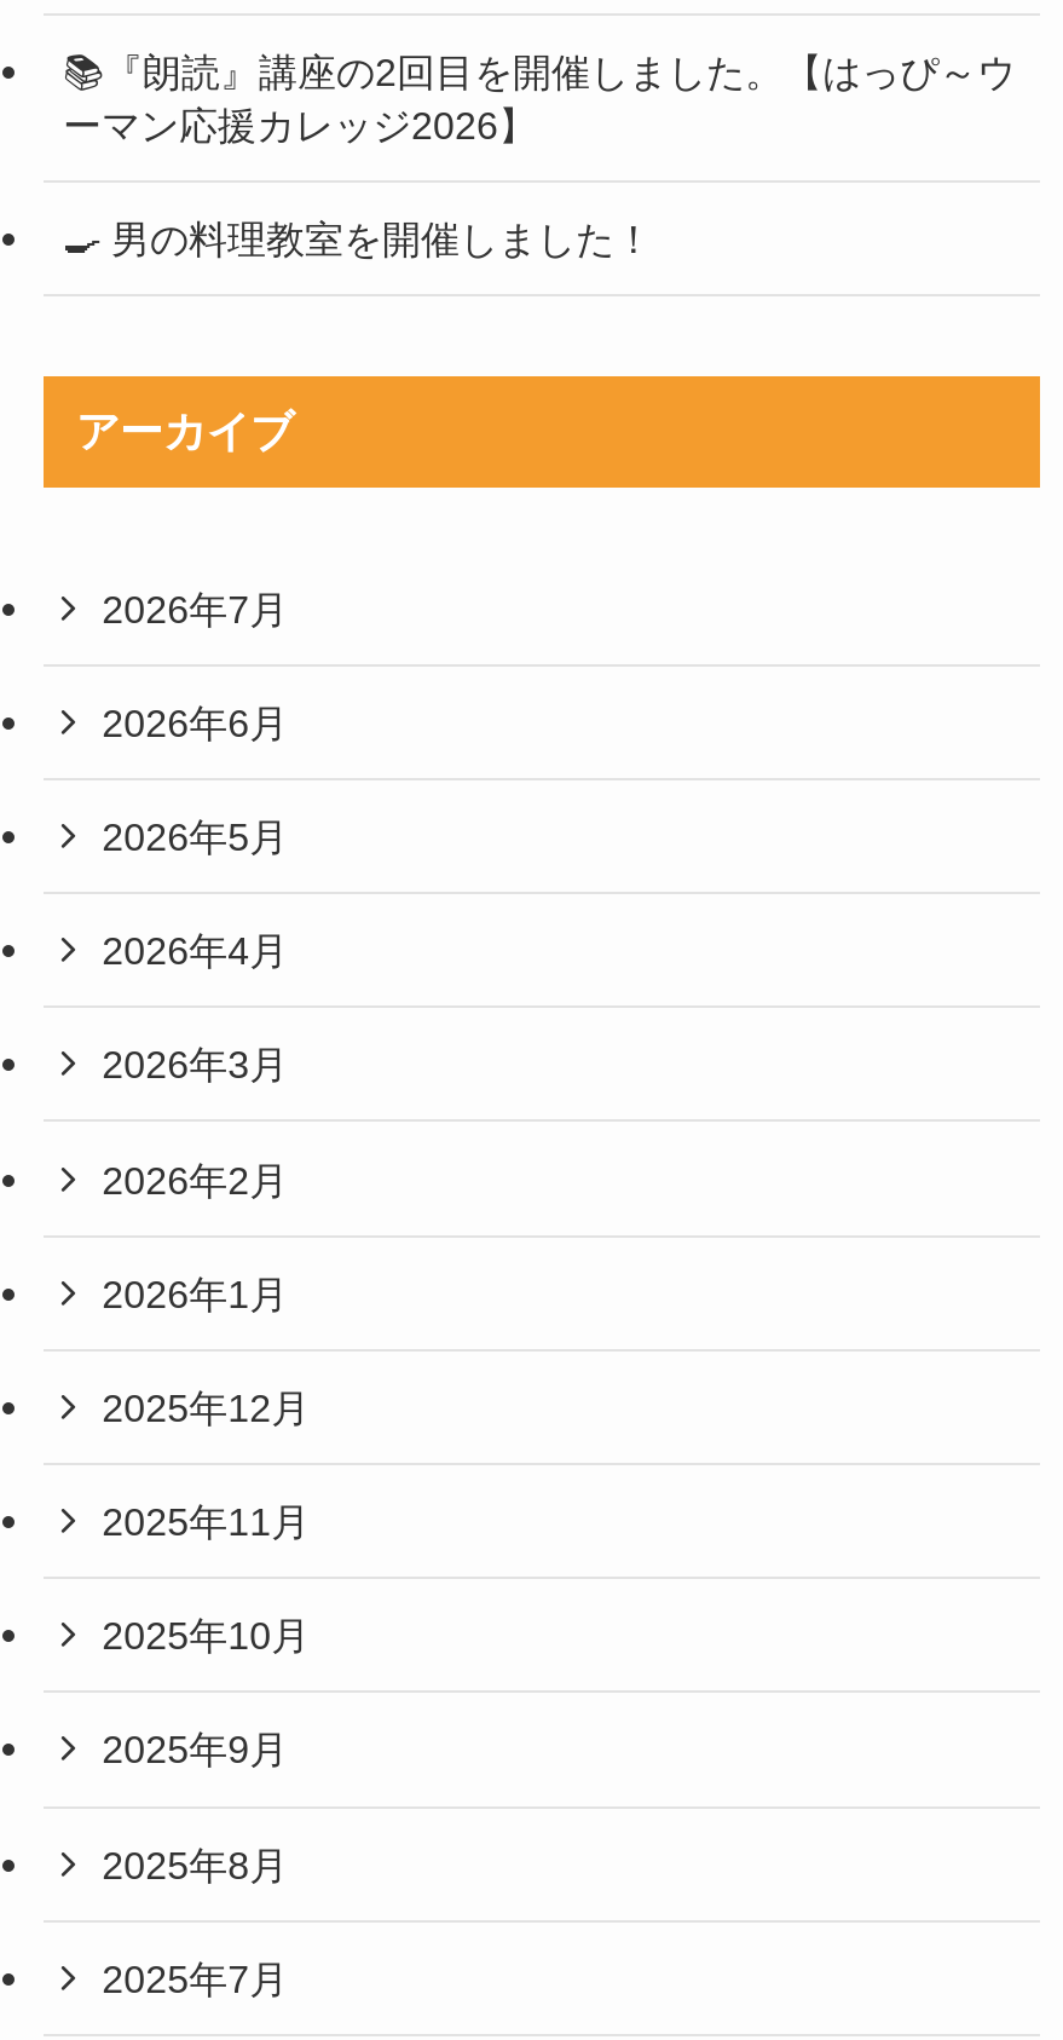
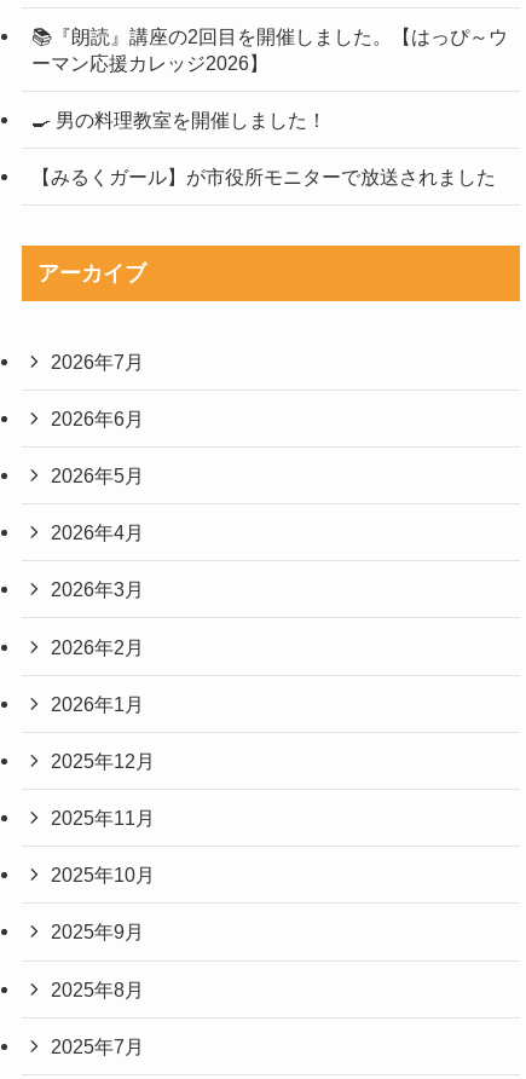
none -> [31,166,496,188] 【みるくガール】が市役所モニターで放送されました

